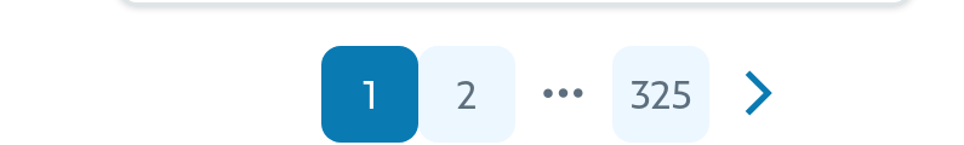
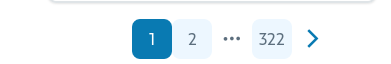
[631,70,691,118] 325 -> [259,29,285,49] 322

